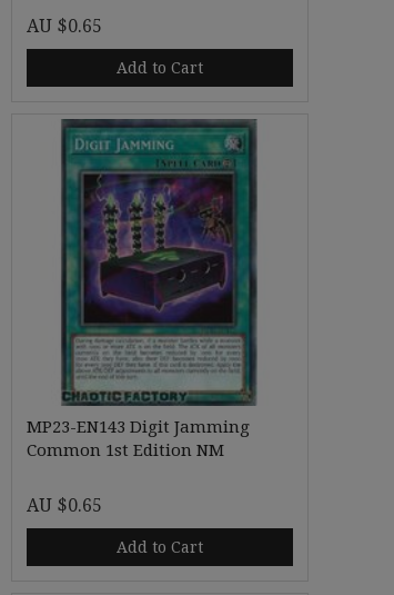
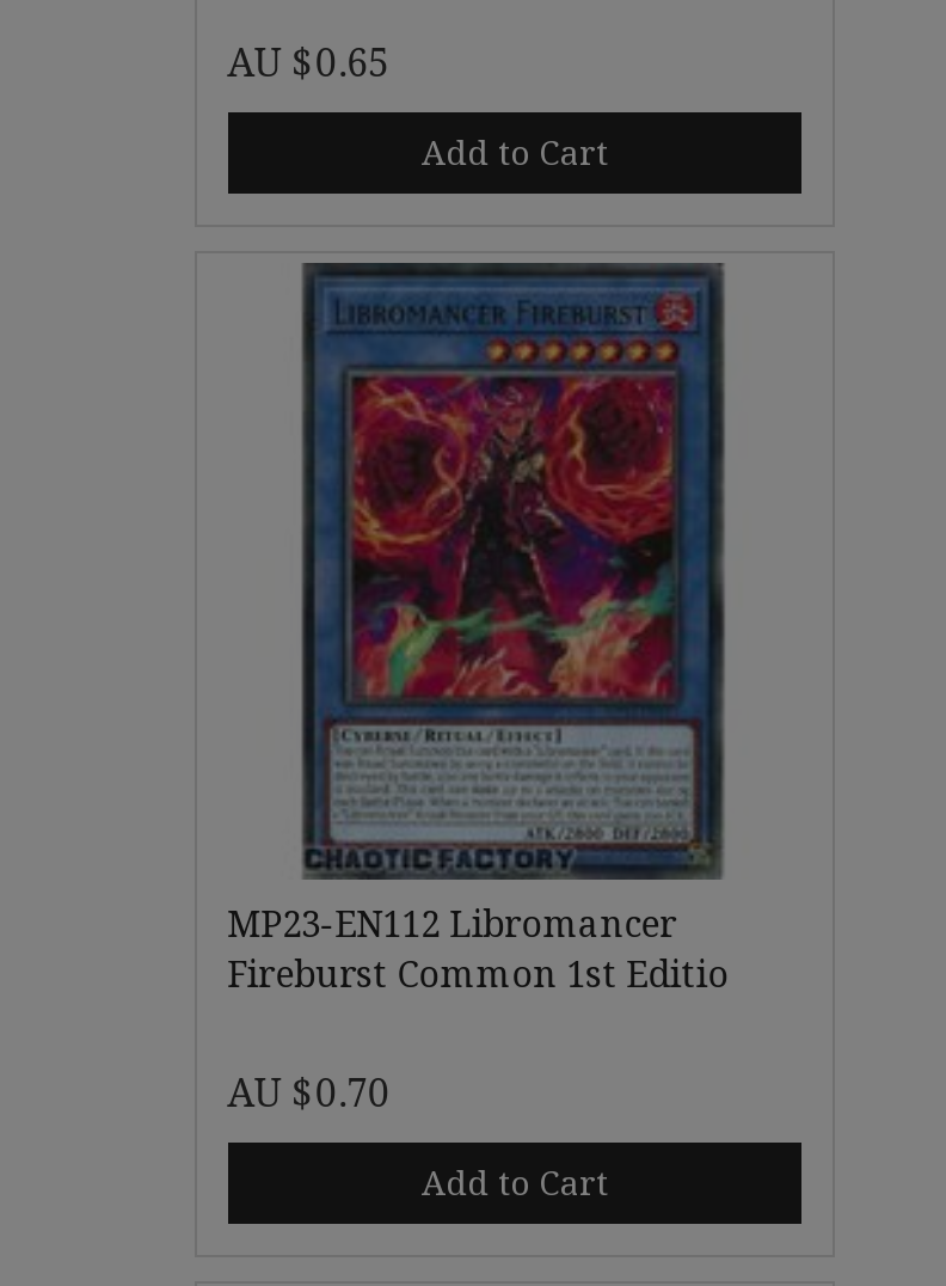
[26,119,256,461] [image] | MP23-EN143 Digit Jamming | Common 1st Edition NM -> [227,265,729,997] [image] | MP23-EN112 Libromancer | Fireburst Common 1st Editio
[26,495,102,516] AU $0.65 -> [227,1071,390,1117] AU $0.70

